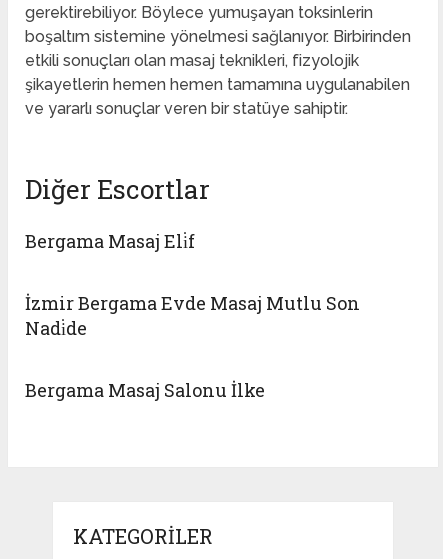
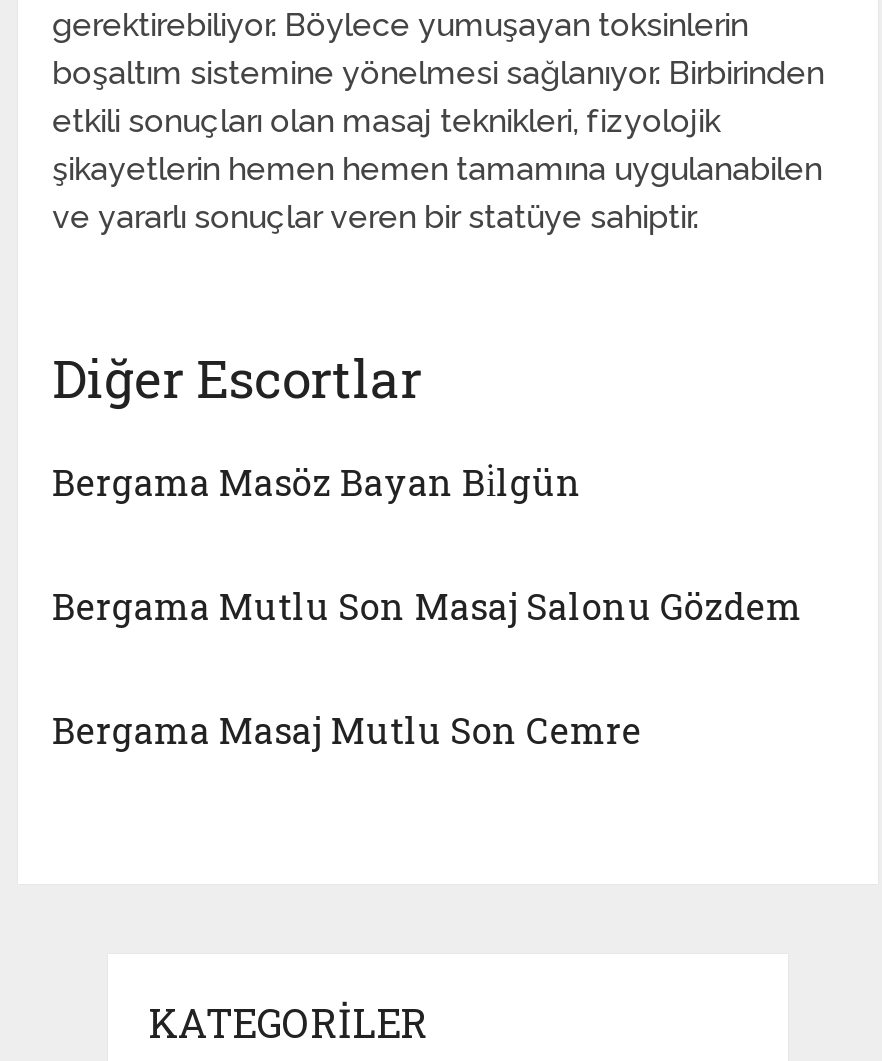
[25,229,195,253] Bergama Masaj Eli̇f -> [52,458,582,506] Bergama Masöz Bayan Bi̇lgün
[25,291,360,340] İzmir Bergama Evde Masaj Mutlu Son | Nadi̇de -> [52,582,802,630] Bergama Mutlu Son Masaj Salonu Gözdem
[25,378,265,402] Bergama Masaj Salonu İlke -> [52,706,642,754] Bergama Masaj Mutlu Son Cemre

